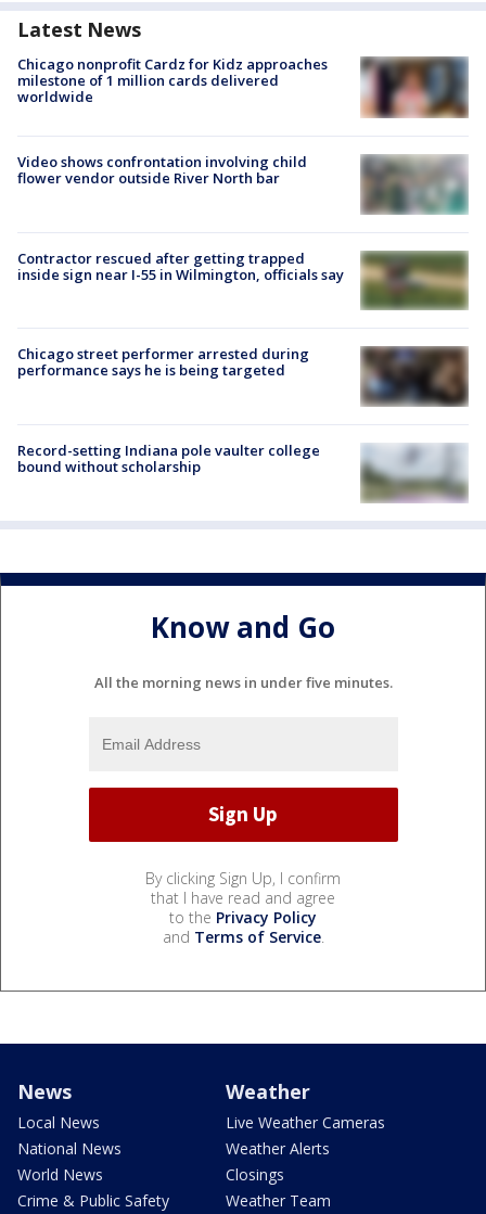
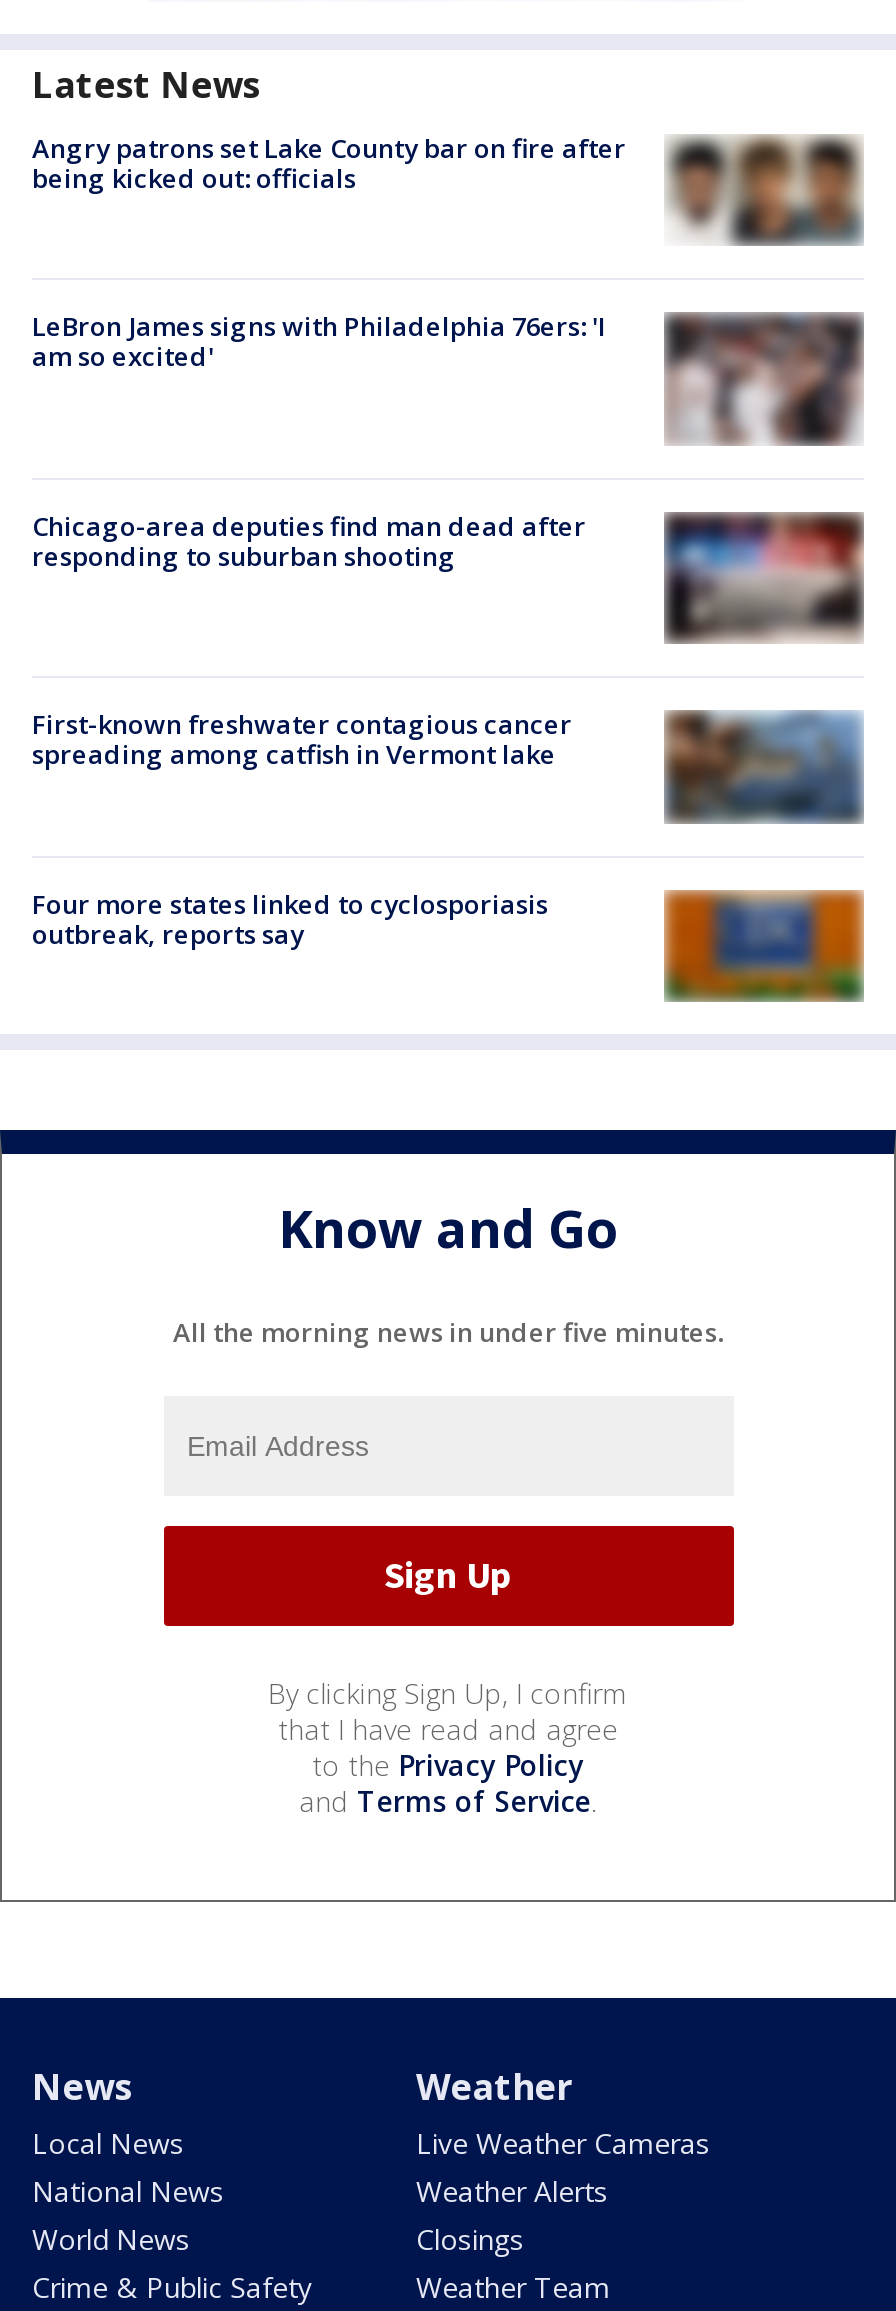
[17,55,468,118] [image] | Chicago nonprofit Cardz for Kidz approaches | milestone of 1 million cards delivered | worldwide -> [32,129,860,246] [image] | Angry patrons set Lake County bar on fire after | being kicked out: officials
[17,152,307,187] Video shows confrontation involving child | flower vendor outside River North bar -> [32,307,606,373] LeBron James signs with Philadelphia 76ers: 'I | am so excited'
[363,156,468,216] [image] -> [668,314,864,448] [image]
[17,248,468,310] [image] | Contractor rescued after getting trapped | inside sign near I-55 in Wilmington, officials say -> [32,507,864,642] [image] | Chicago-area deputies find man dead after | responding to suburban shooting
[17,343,309,379] Chicago street performer arrested during | performance says he is being targeted -> [32,706,572,772] First-known freshwater contagious cancer | spreading among catfish in Vermont lake
[363,346,469,406] [image] -> [666,710,864,822] [image]
[17,440,320,476] Record-setting Indiana pole vaulter college | bound without scholarship -> [32,885,548,951] Four more states linked to cyclosporiasis | outbreak, reports say
[360,444,469,504] [image] -> [664,890,864,1004] [image]

